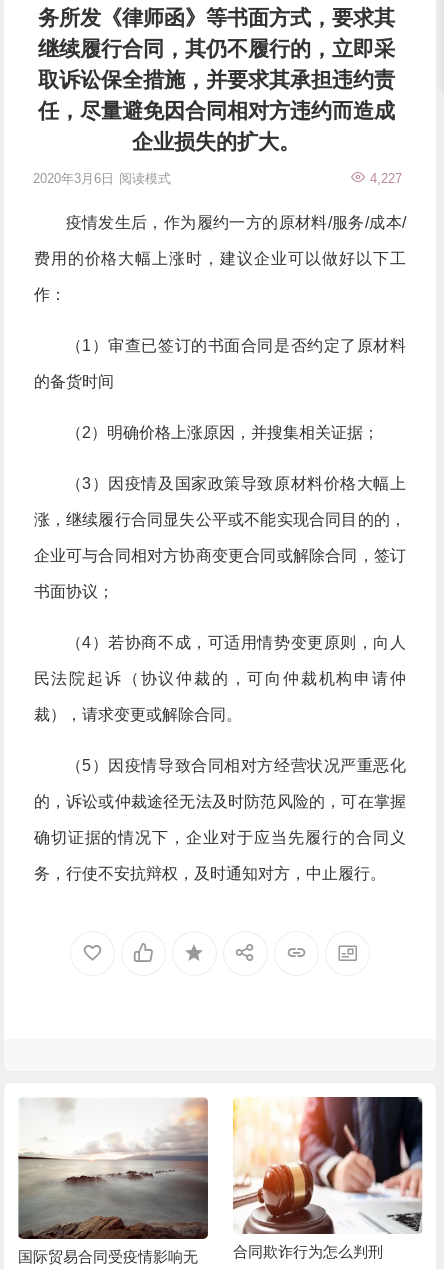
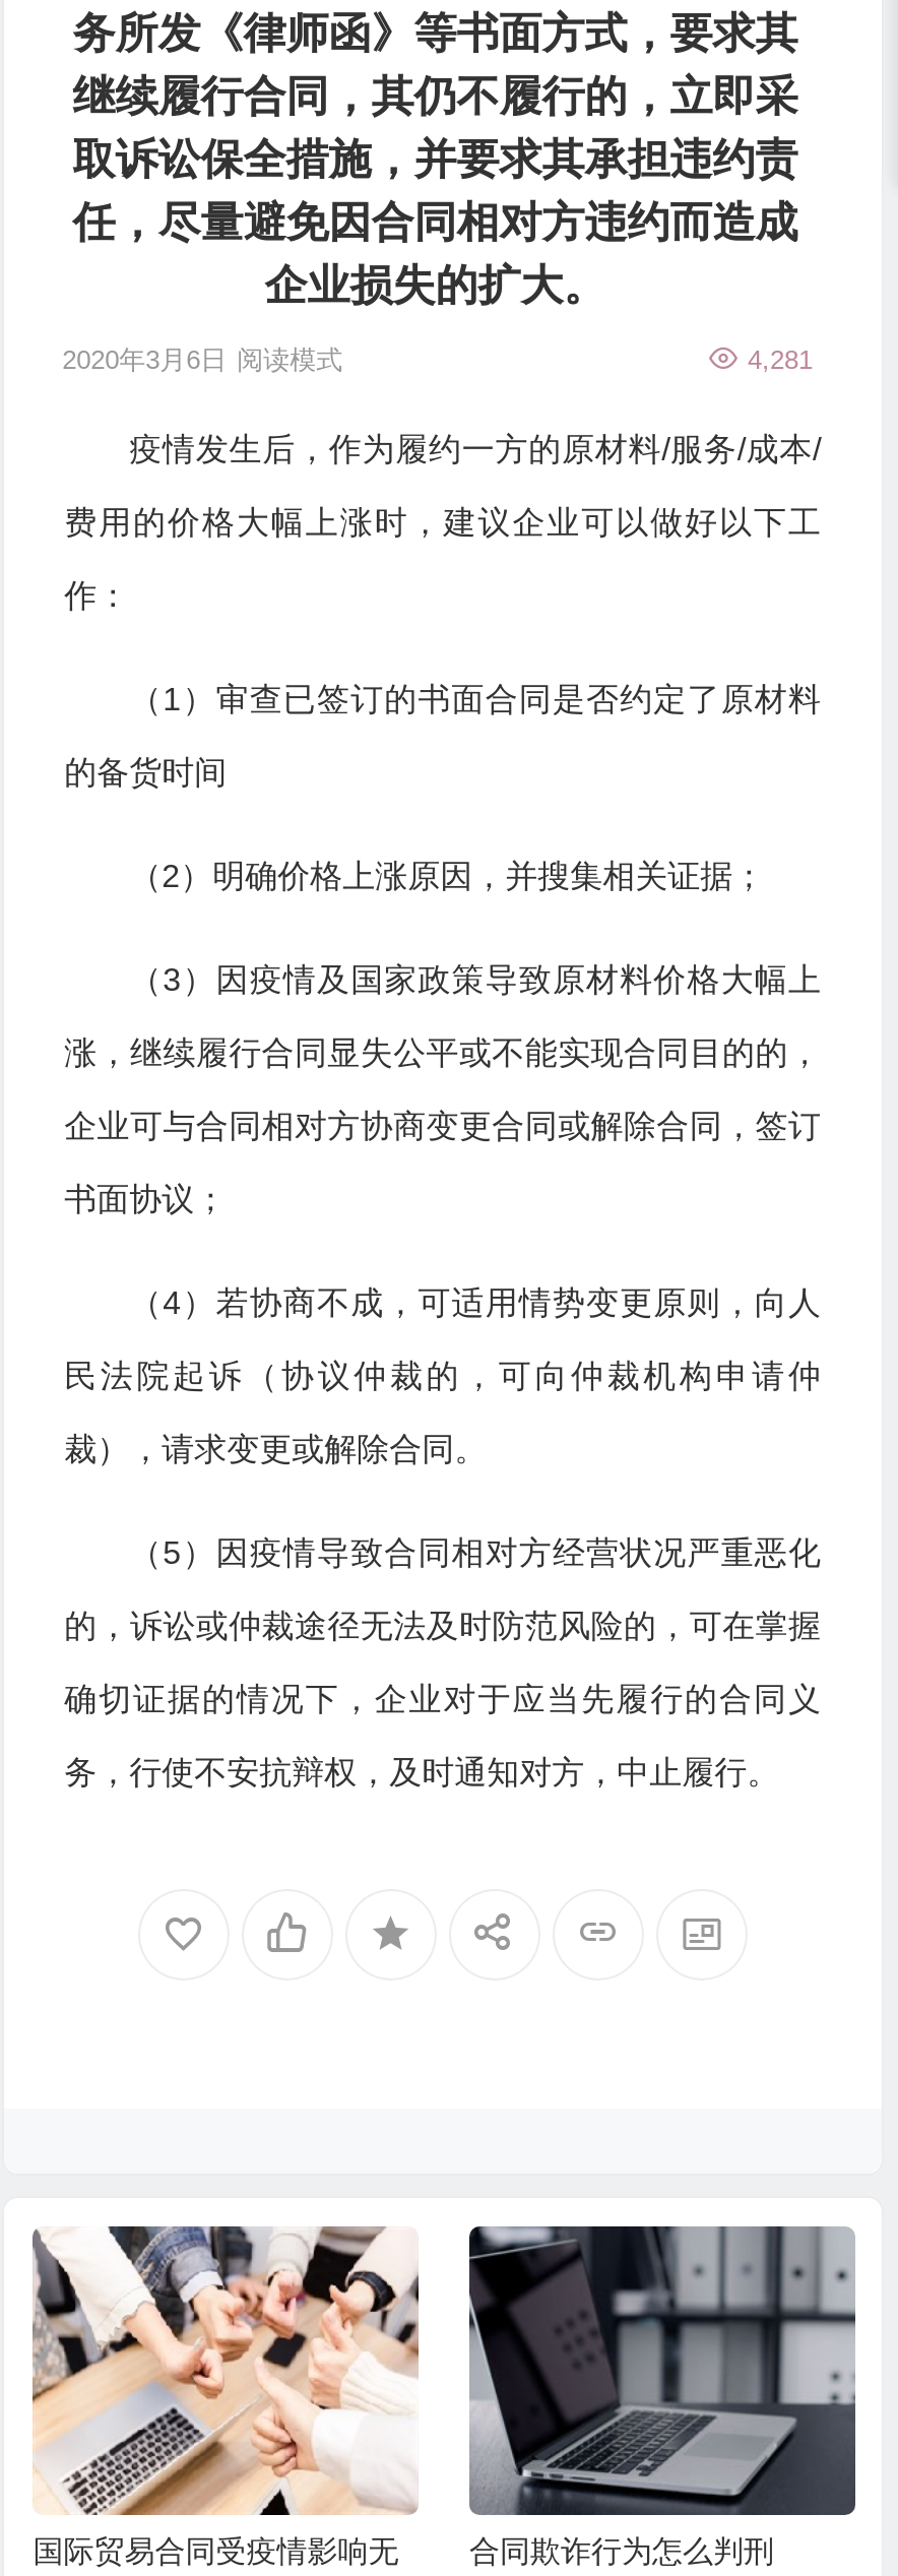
[370,171,402,186] 4,227 -> [748,344,813,375] 4,281
[17,1097,209,1240] [image] -> [30,2224,419,2517] [image]
[232,1096,423,1235] [image] -> [467,2224,857,2517] [image]

